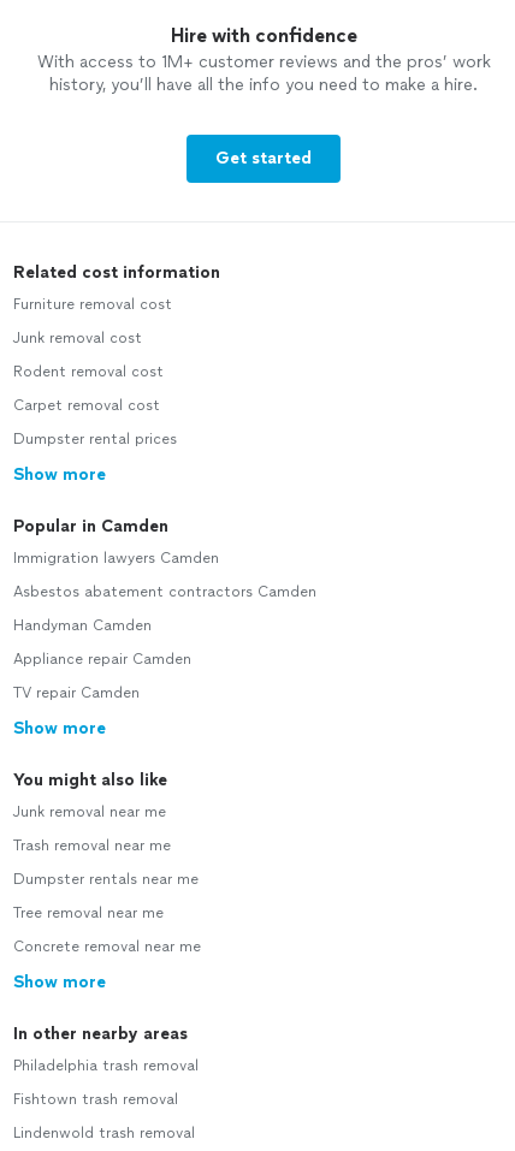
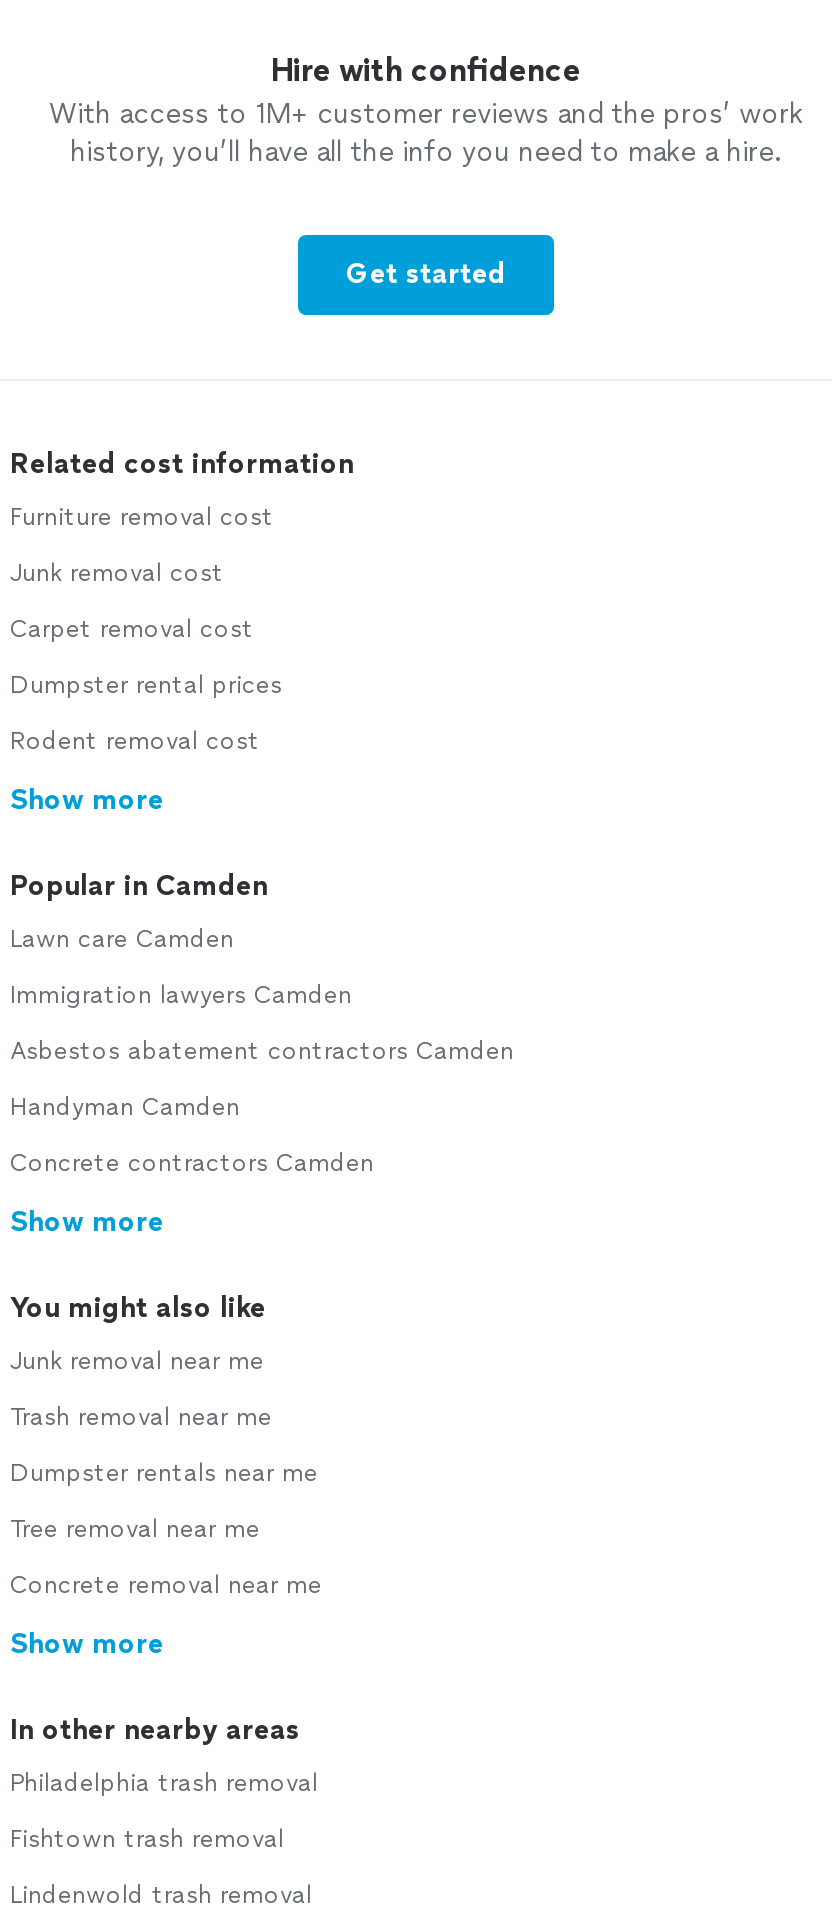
moved [13,363,164,380] -> [10,727,260,755]: Rodent removal cost
moved [13,397,177,447] -> [10,615,282,699]: Carpet removal cost | Dumpster rental prices
none -> [10,925,234,953] Lawn care Camden
moved [13,550,316,634] -> [10,981,514,1121]: Immigration lawyers Camden | Asbestos abatement contractors Camden | Handyman Camden
[13,651,191,701] Appliance repair Camden | TV repair Camden -> [10,1149,374,1177] Concrete contractors Camden

